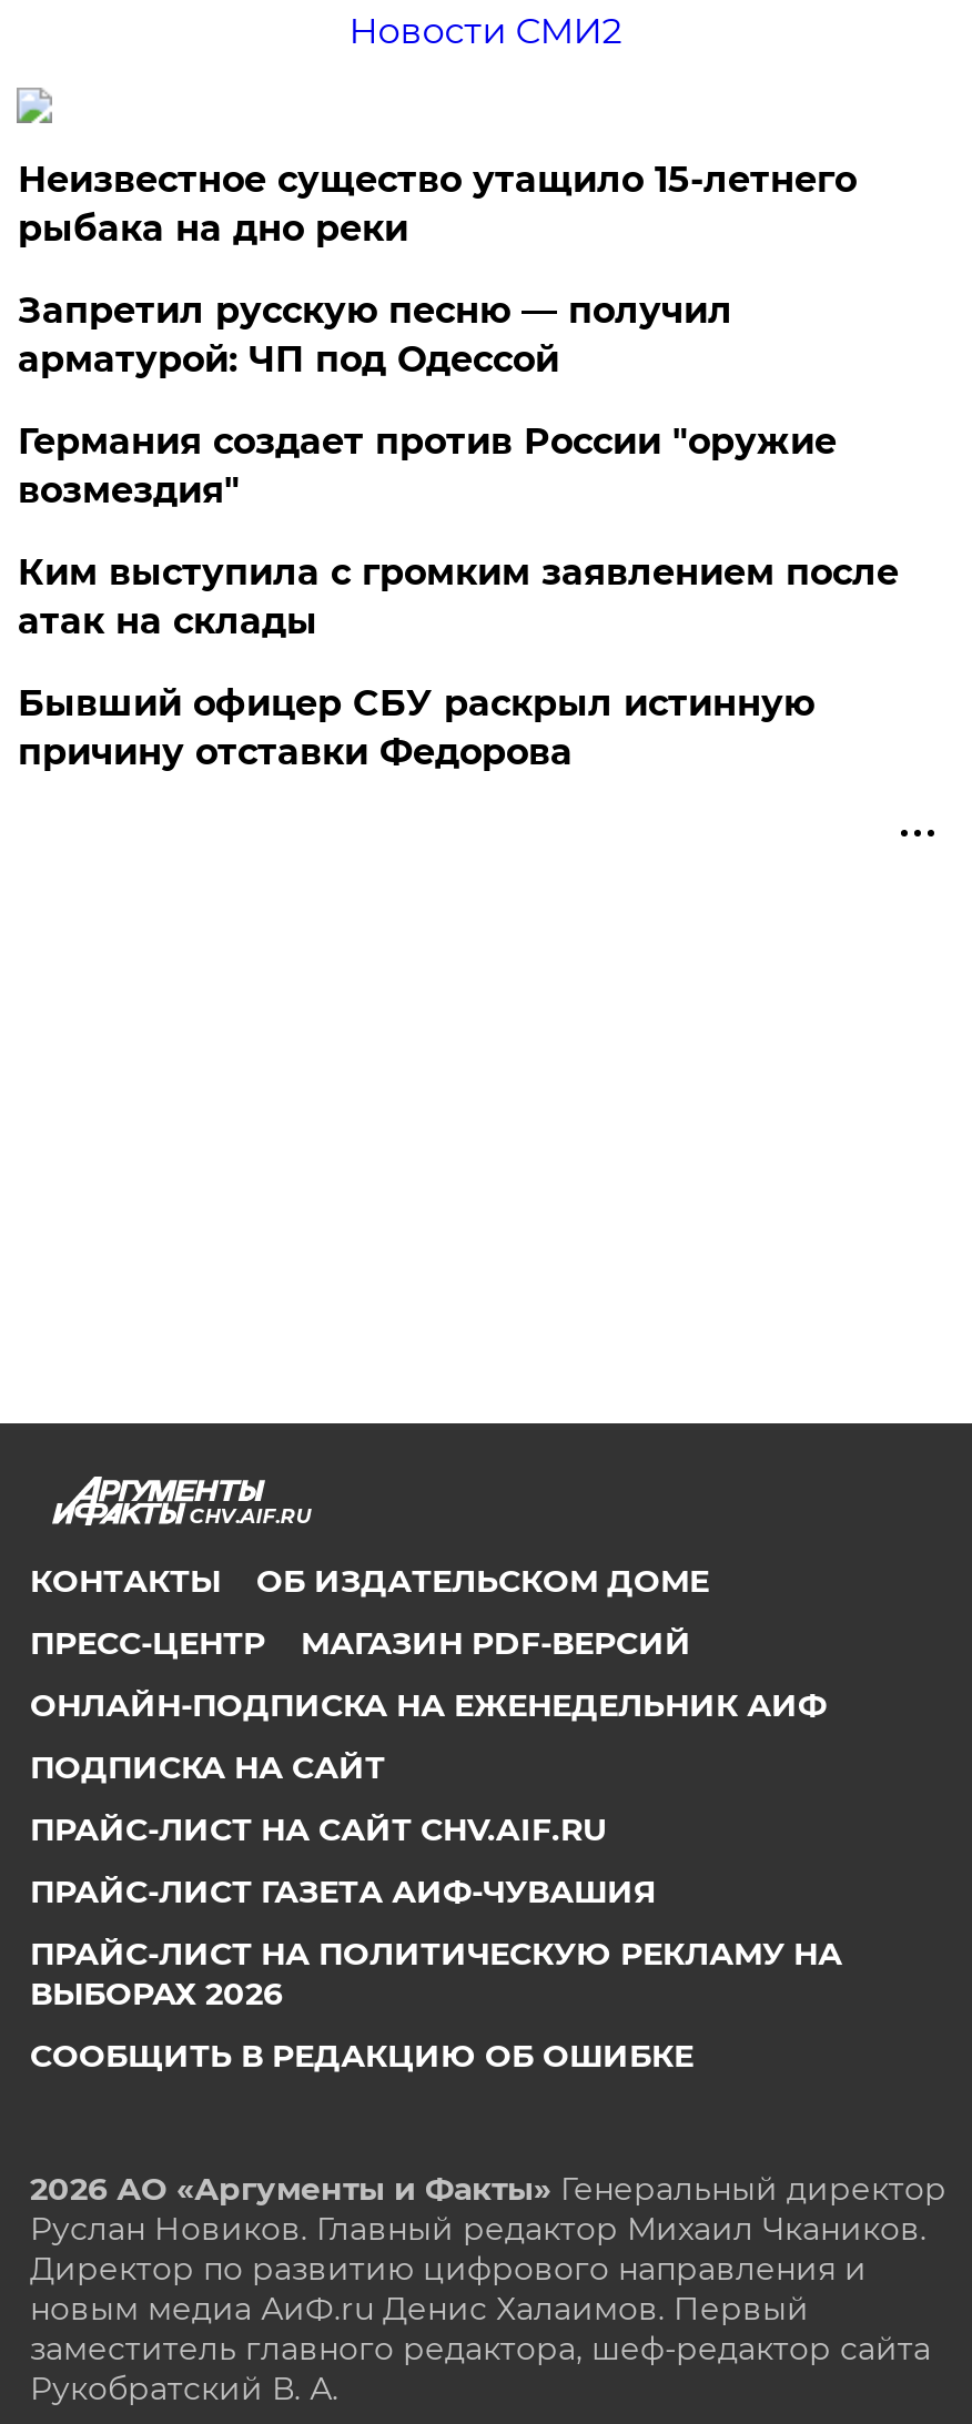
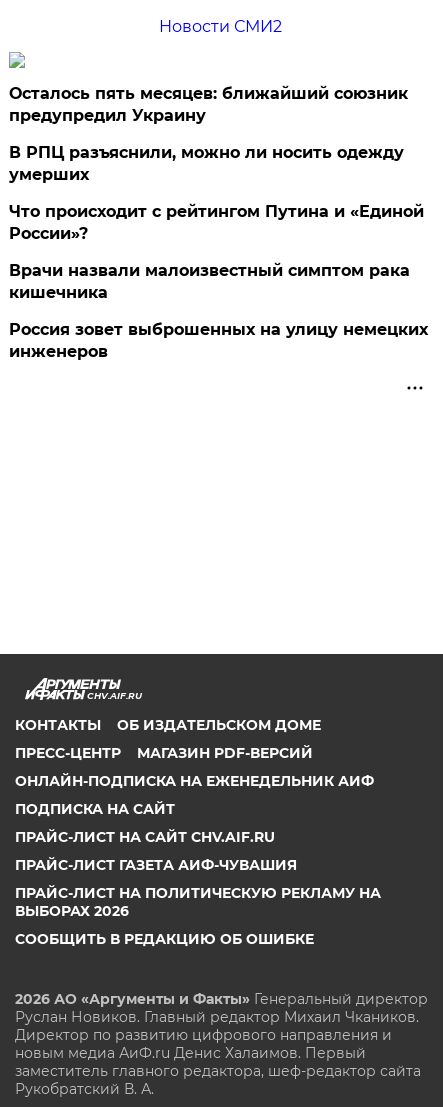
[18,158,856,249] Неизвестное существо утащило 15-летнего | рыбака на дно реки -> [9,84,408,125] Осталось пять месяцев: ближайший союзник | предупредил Украину
[18,289,732,380] Запретил русскую песню — получил | арматурой: ЧП под Одессой -> [9,143,404,184] В РПЦ разъяснили, можно ли носить одежду | умерших
[18,420,836,511] Германия создает против России "оружие | возмездия" -> [9,202,424,243] Что происходит с рейтингом Путина и «Единой | России»?
[18,551,899,642] Ким выступила с громким заявлением после | атак на склады -> [9,261,410,302] Врачи назвали малоизвестный симптом рака | кишечника
[18,682,814,773] Бывший офицер СБУ раскрыл истинную | причину отставки Федорова -> [9,320,428,361] Россия зовет выброшенных на улицу немецких | инженеров

